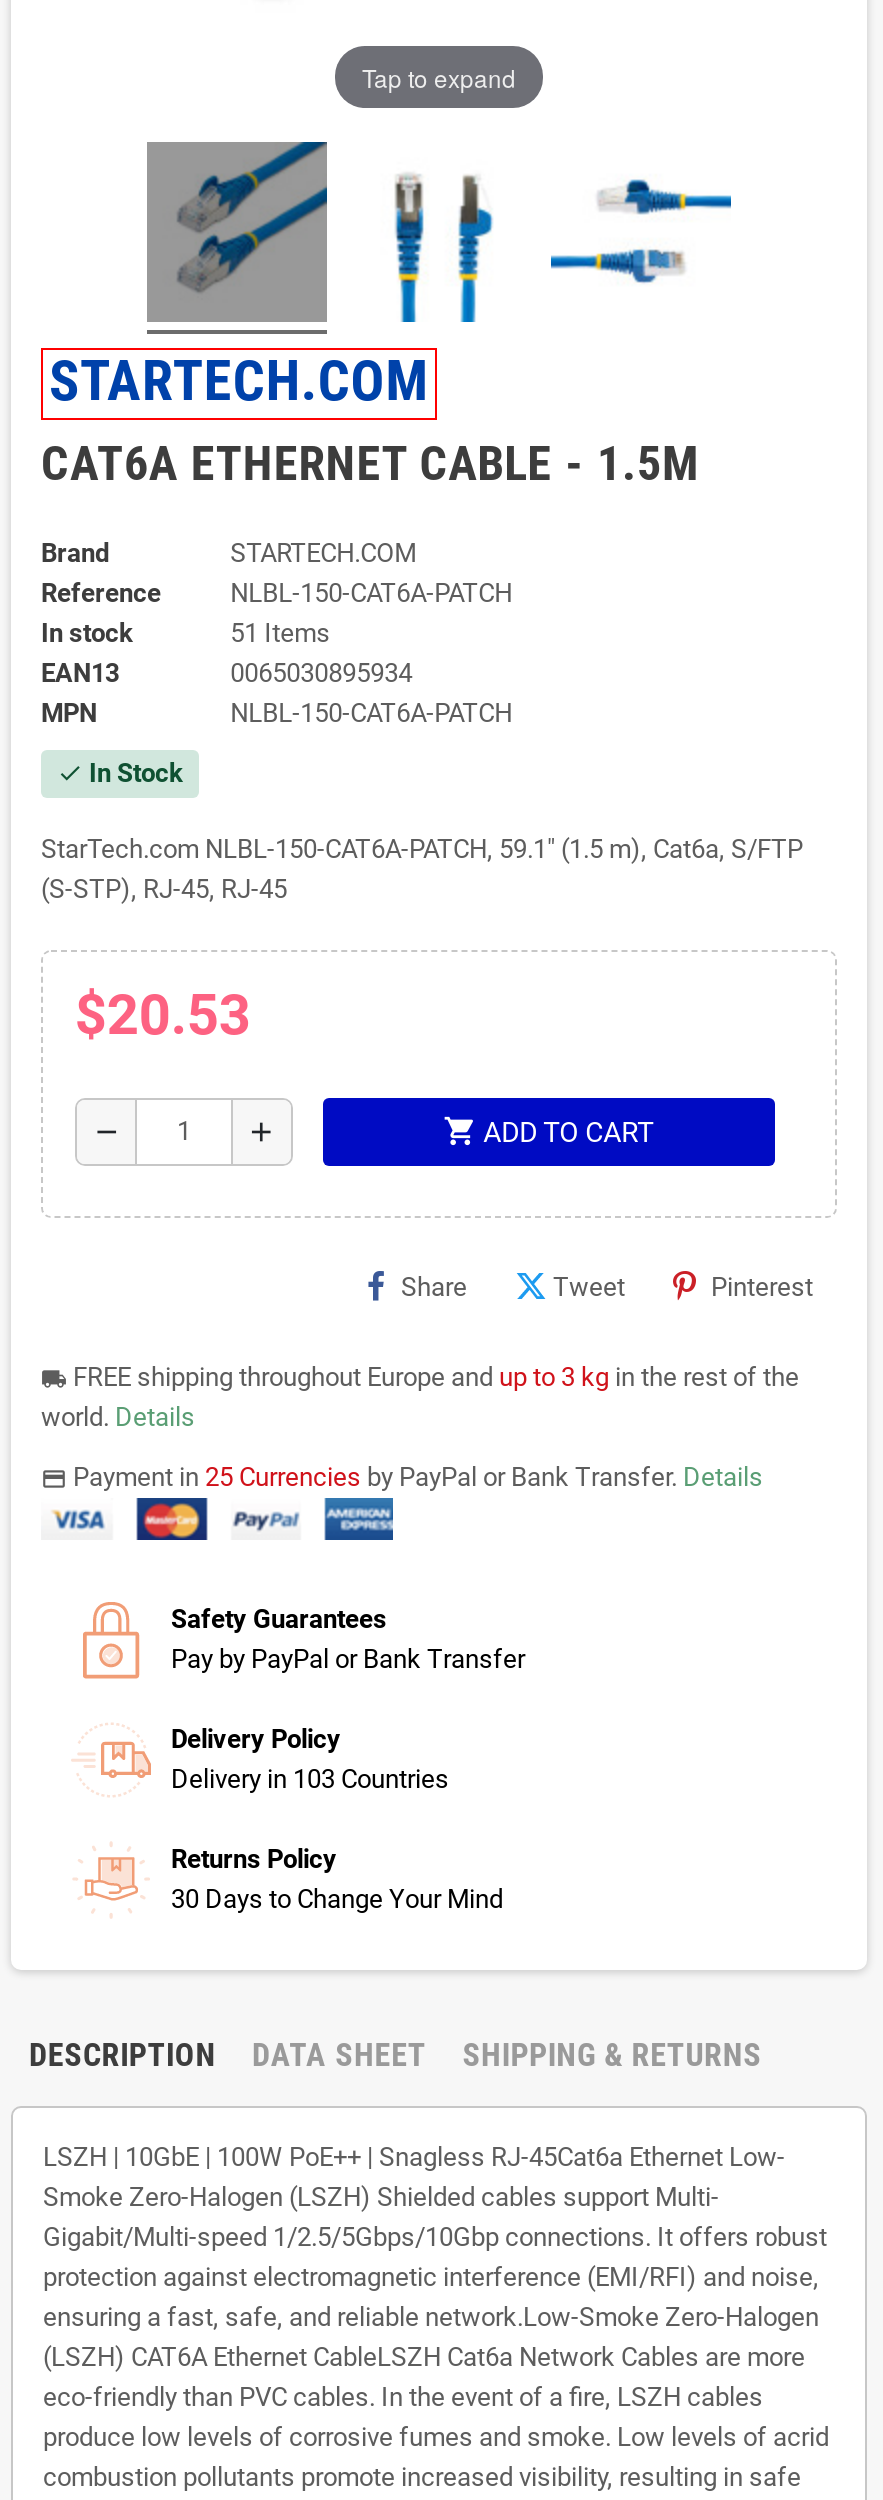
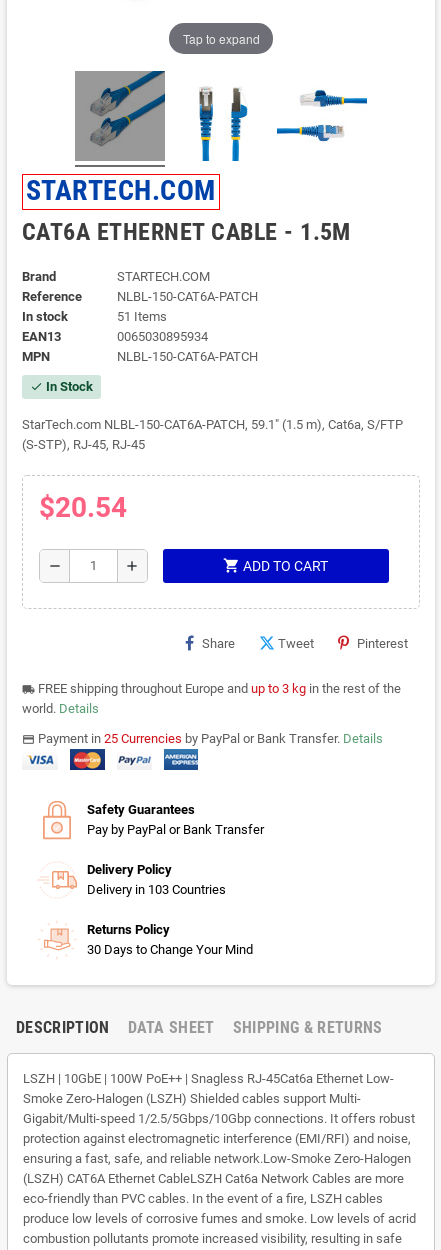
[75,982,251,1048] $20.53 -> [39,491,127,524] $20.54

